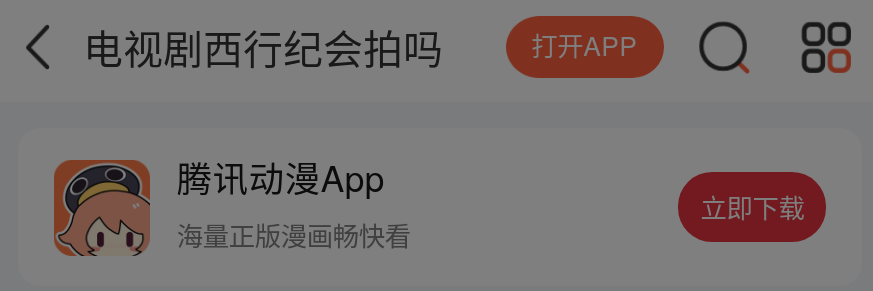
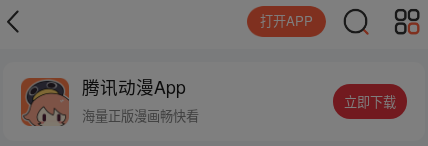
[83,18,443,76] 电视剧西行纪会拍吗 -> none

